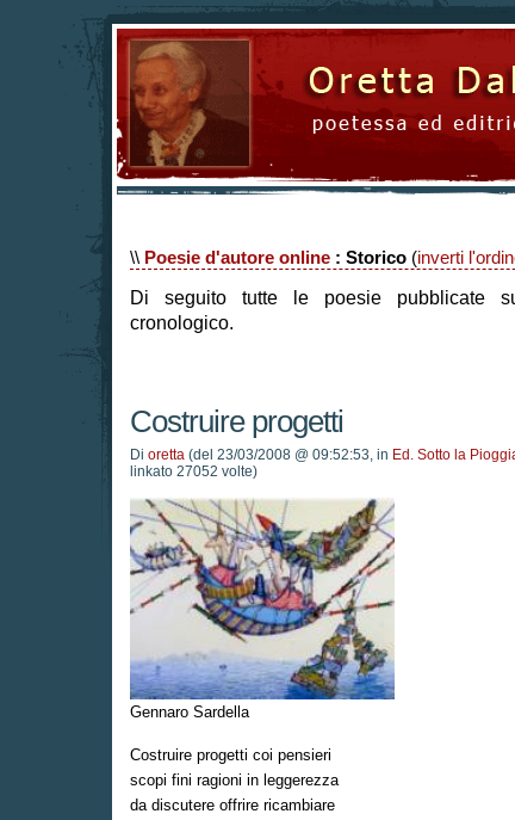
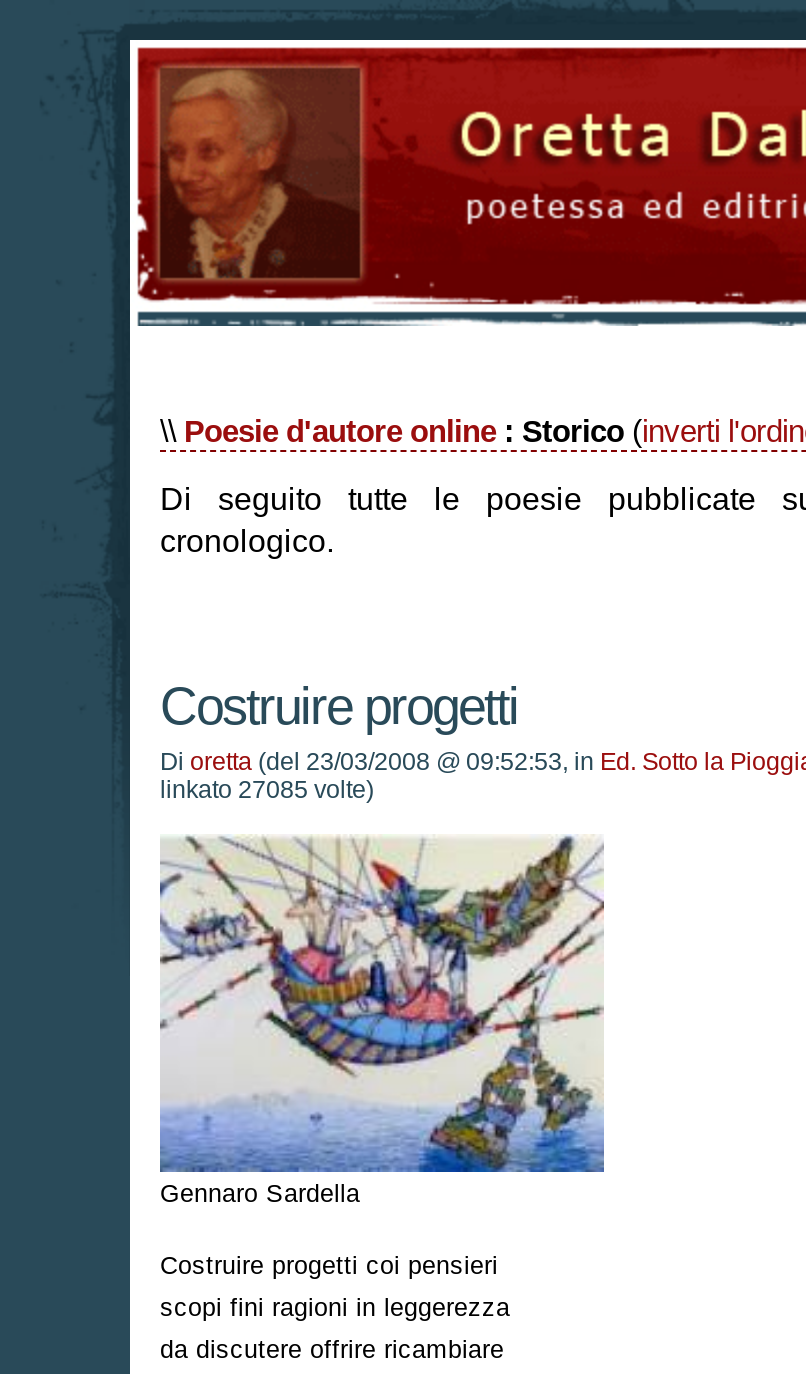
[130,463,257,480] linkato 27052 volte) -> [160,777,374,805] linkato 27085 volte)

